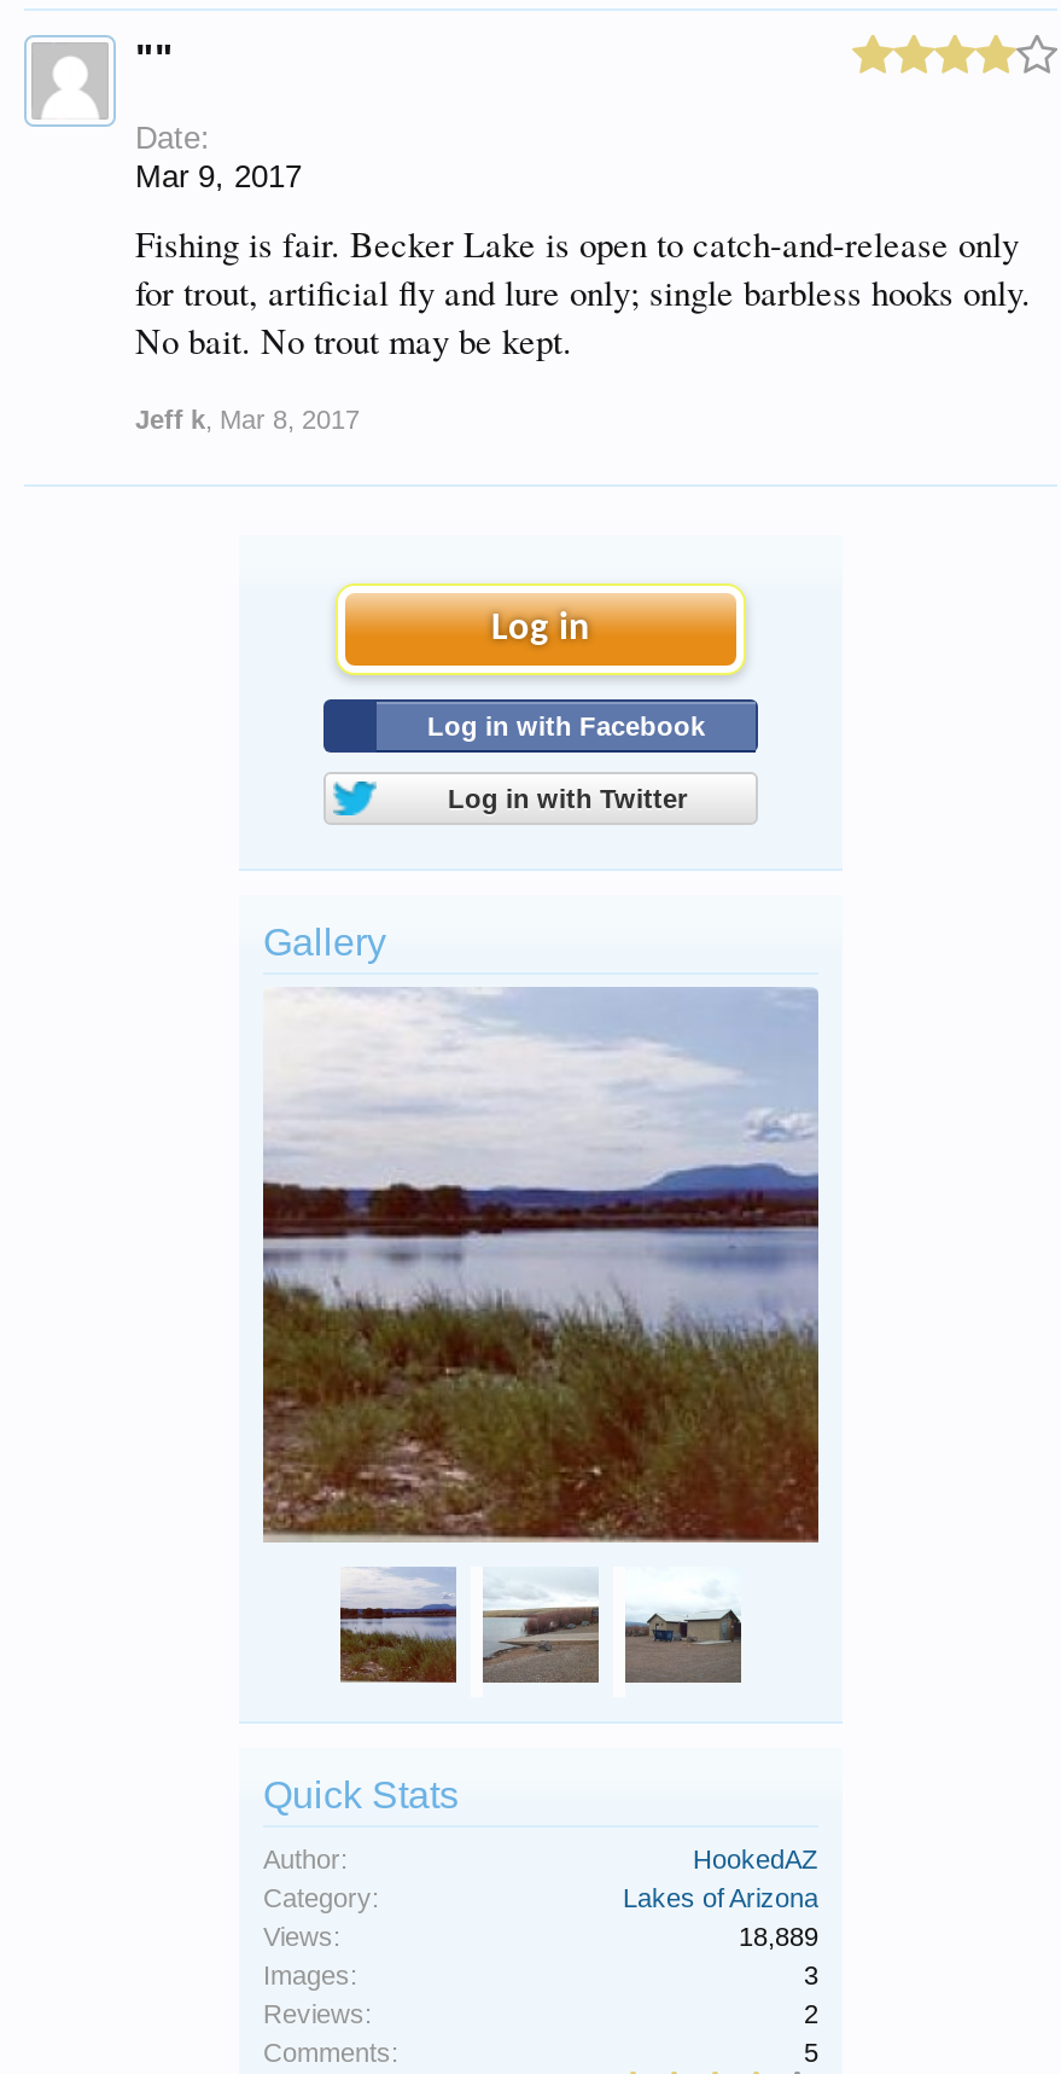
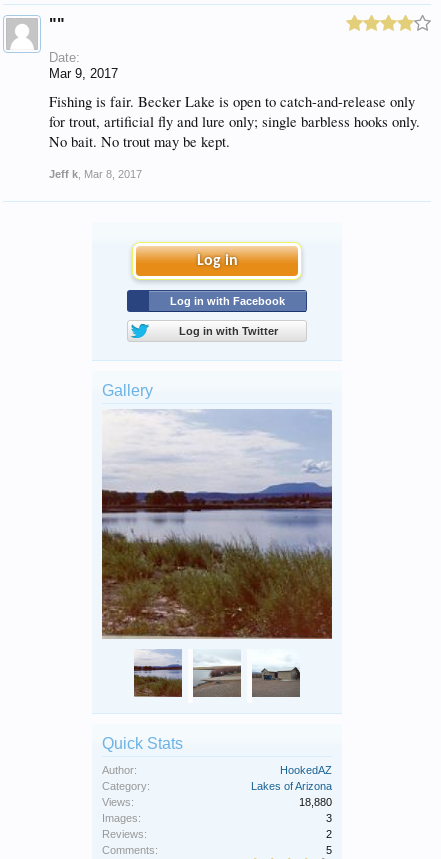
[739,1922,818,1951] 18,889 -> [299,796,332,808] 18,880

